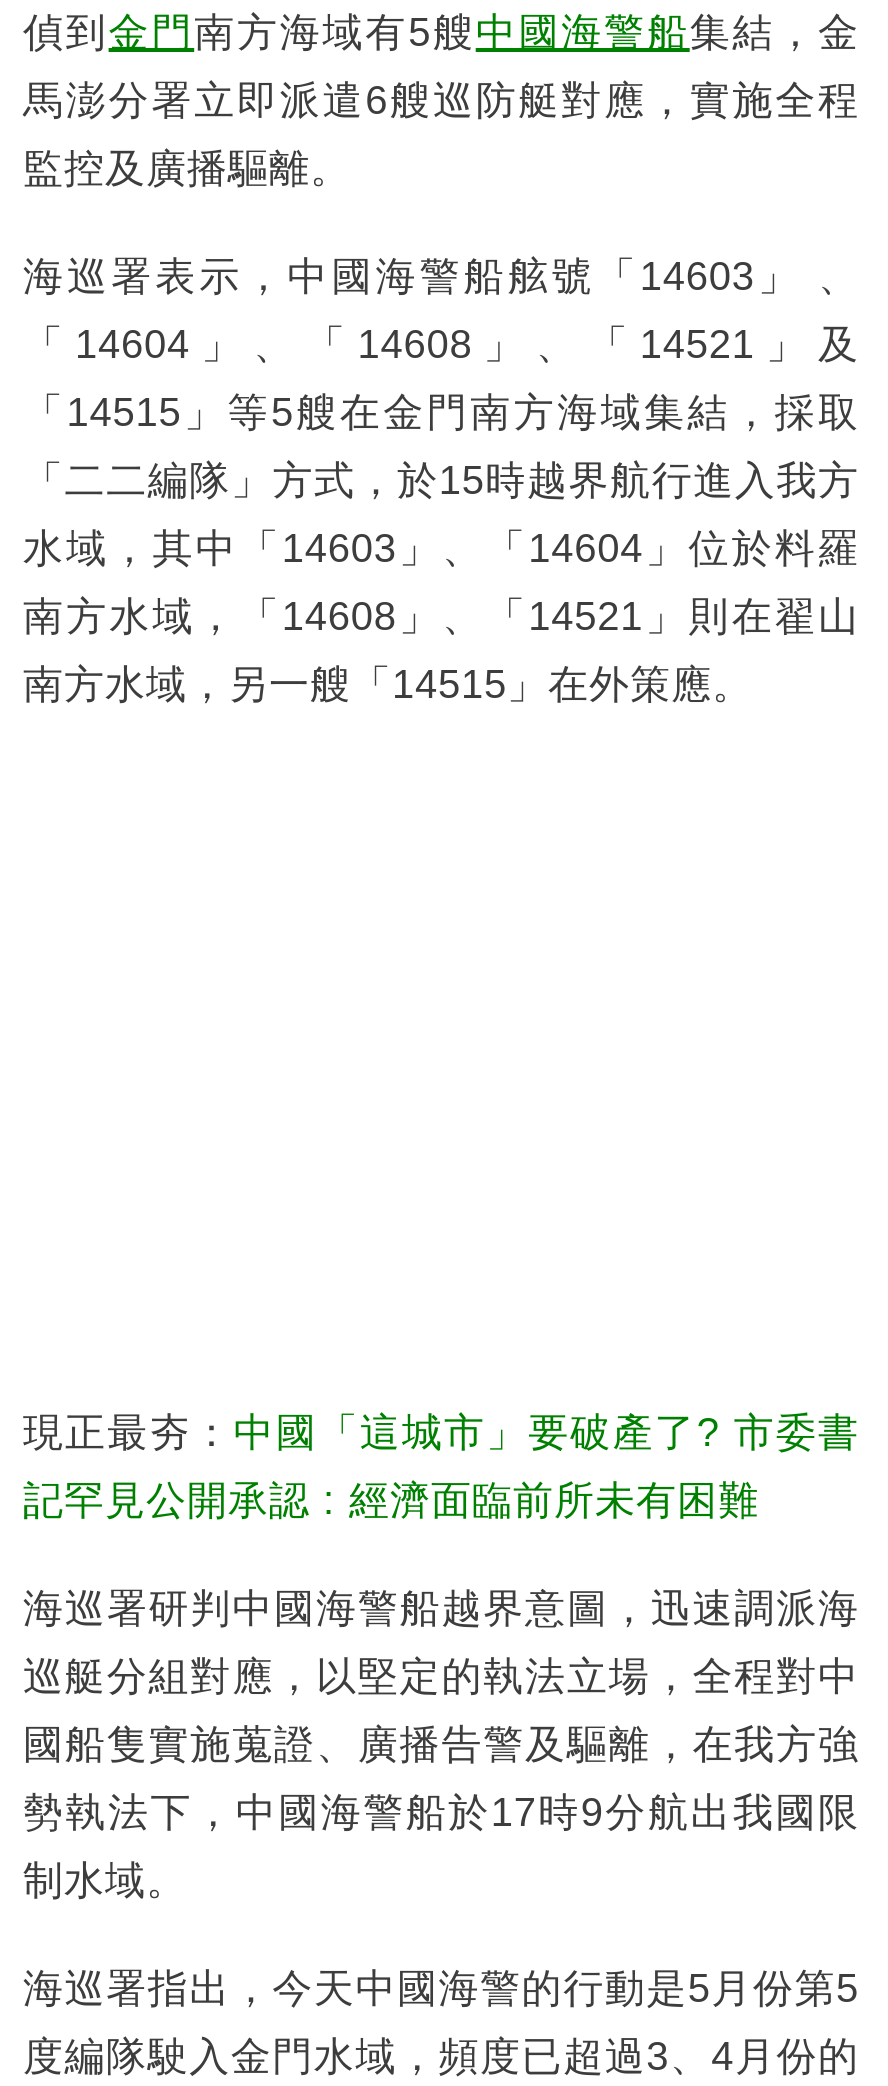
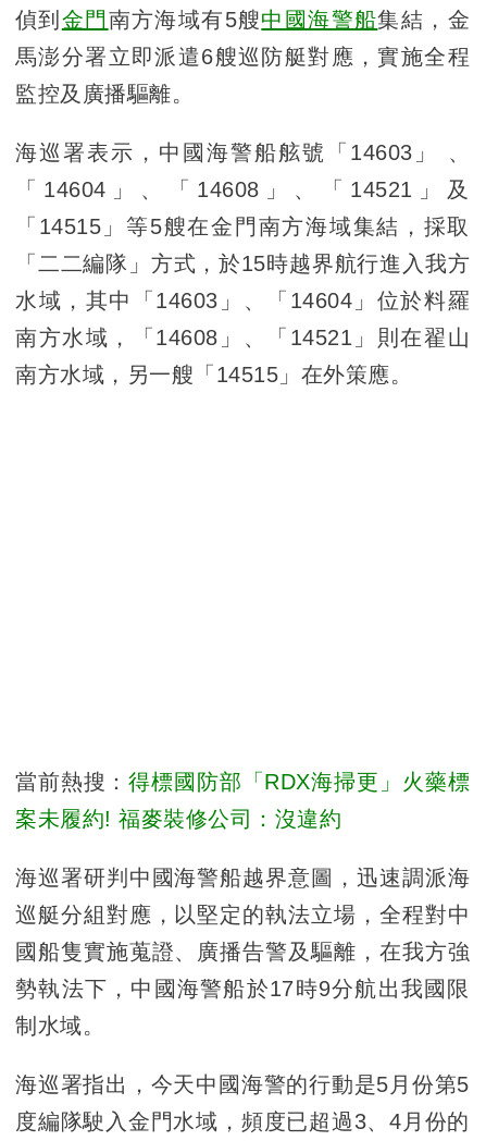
[23,1409,859,1453] 現正最夯：中國「這城市」要破產了? 市委書 -> [15,769,470,793] 當前熱搜：得標國防部「RDX海掃更」火藥標
[23,1477,759,1521] 記罕見公開承認 : 經濟面臨前所未有困難 -> [15,806,341,830] 案未履約! 福麥裝修公司：沒違約

